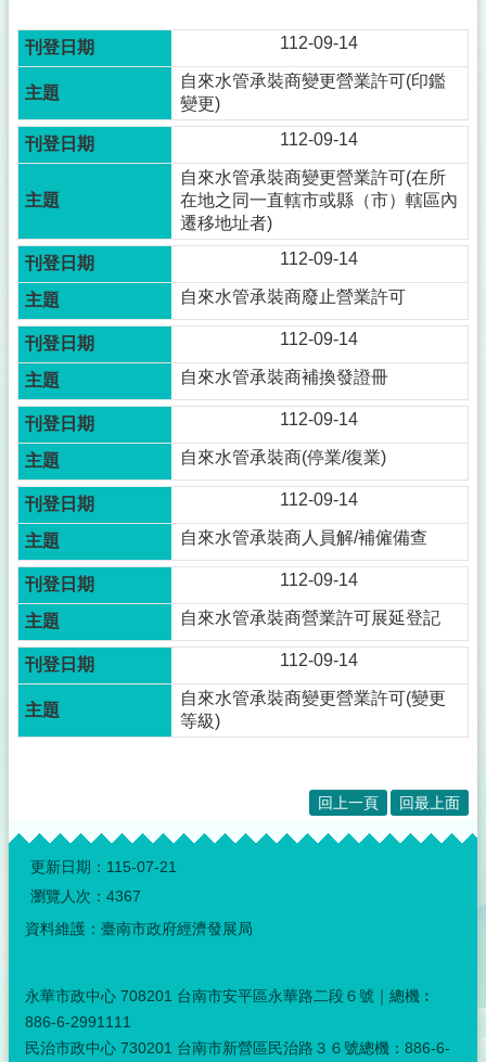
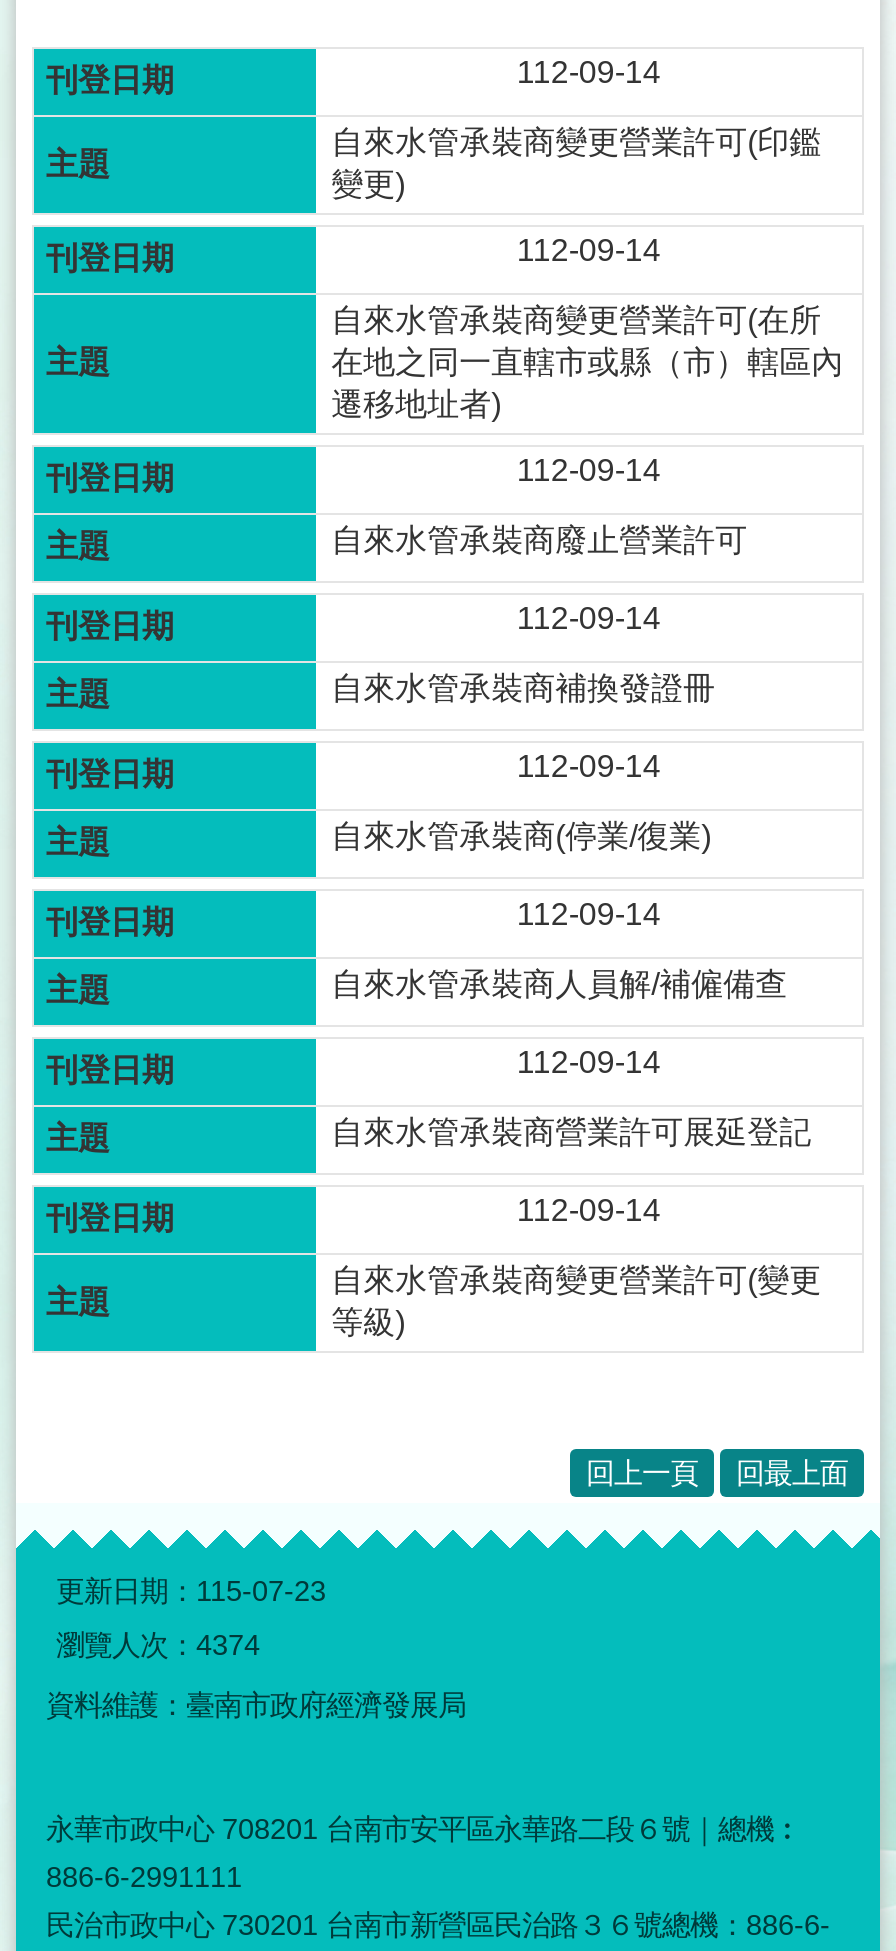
[30,858,177,875] 更新日期：115-07-21 -> [56,1575,326,1607] 更新日期：115-07-23
[30,887,141,905] 瀏覽人次：4367 -> [56,1629,260,1661] 瀏覽人次：4374

